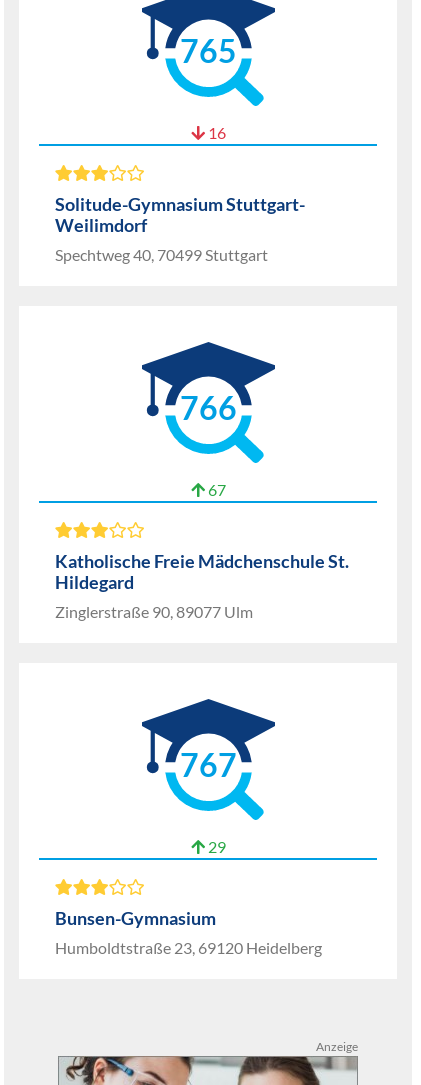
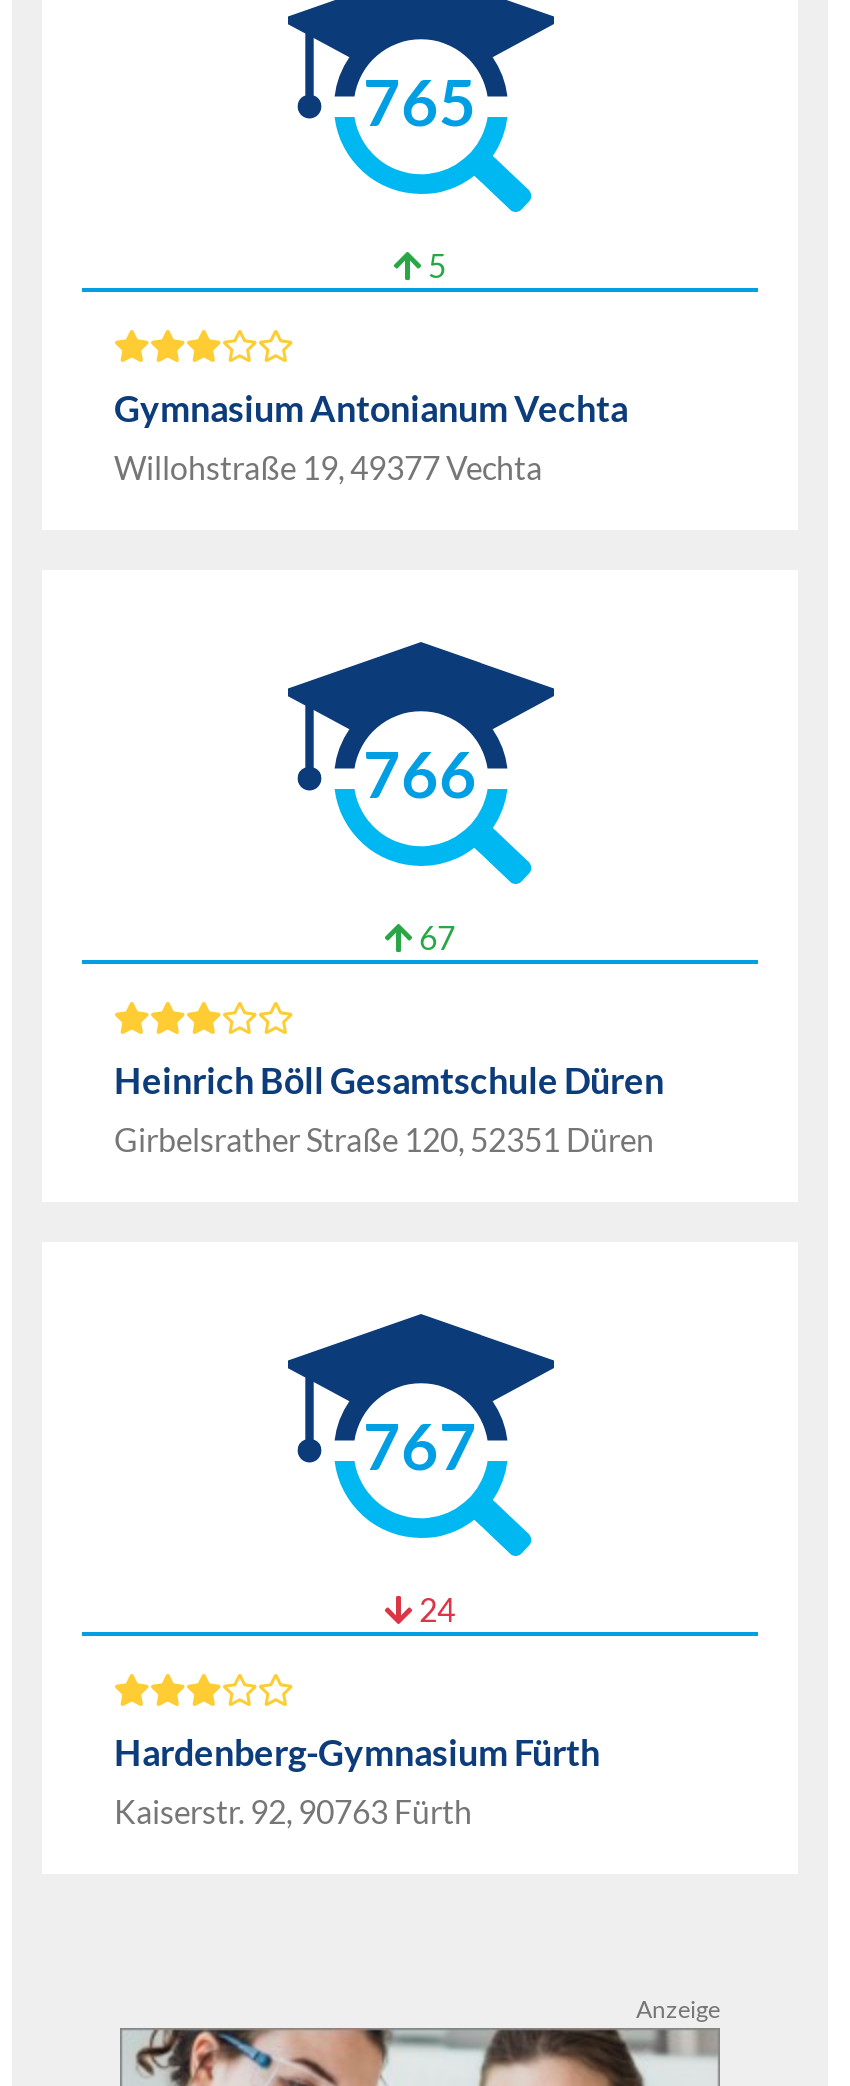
[204,123,225,142] 16 -> [422,246,446,284] 5
[55,193,305,264] Solitude-Gymnasium Stuttgart- | Weilimdorf | Spechtweg 40, 70499 Stuttgart -> [114,386,628,486] Gymnasium Antonianum Vechta | Willohstraße 19, 49377 Vechta
[55,550,349,621] Katholische Freie Mädchenschule St. | Hildegard | Zinglerstraße 90, 89077 Ulm -> [114,1058,664,1158] Heinrich Böll Gesamtschule Düren | Girbelsrather Straße 120, 52351 Düren
[204,837,225,856] 29 -> [413,1590,455,1628] 24
[55,907,322,957] Bunsen-Gymnasium | Humboldtstraße 23, 69120 Heidelberg -> [114,1730,600,1830] Hardenberg-Gymnasium Fürth | Kaiserstr. 92, 90763 Fürth

